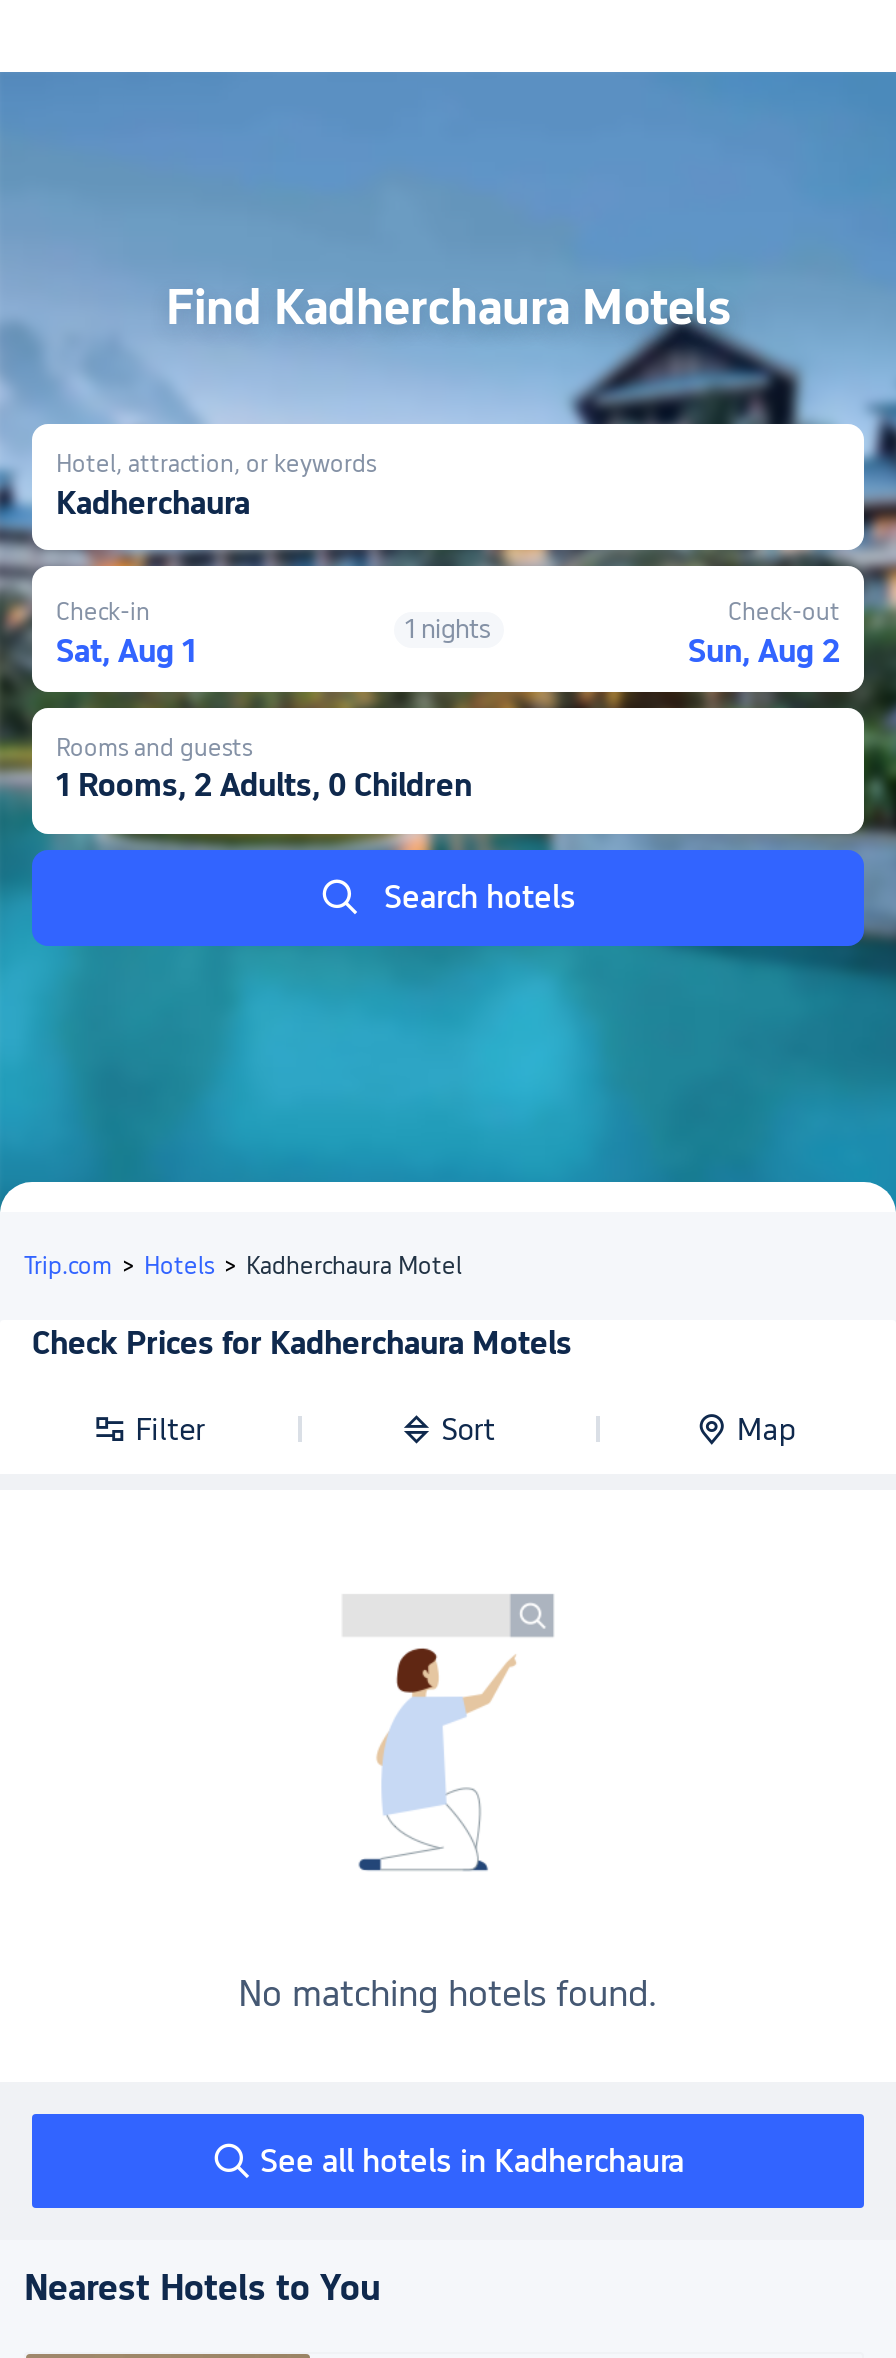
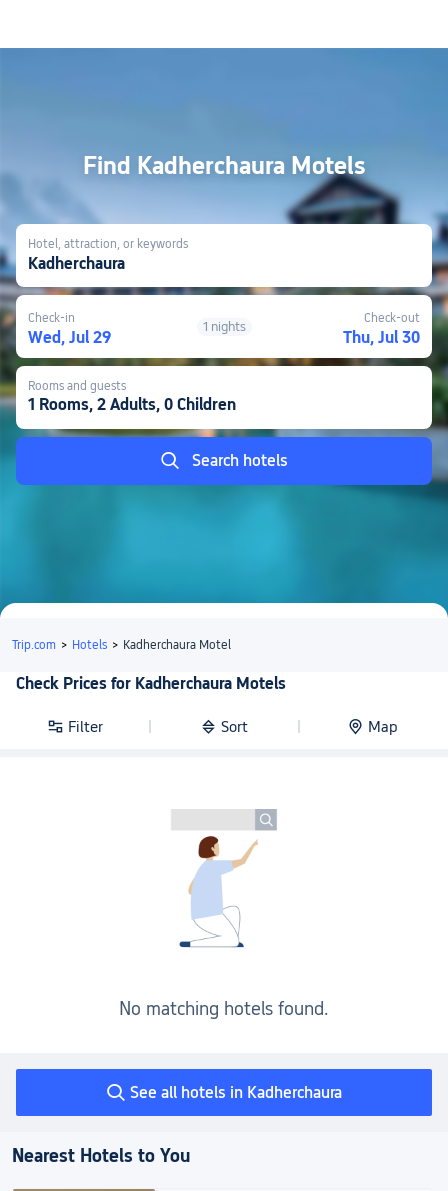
[56,631,196,669] Sat, Aug 1 -> [28,327,111,346] Wed, Jul 29
[688,631,840,669] Sun, Aug 2 -> [343,327,420,346] Thu, Jul 30

